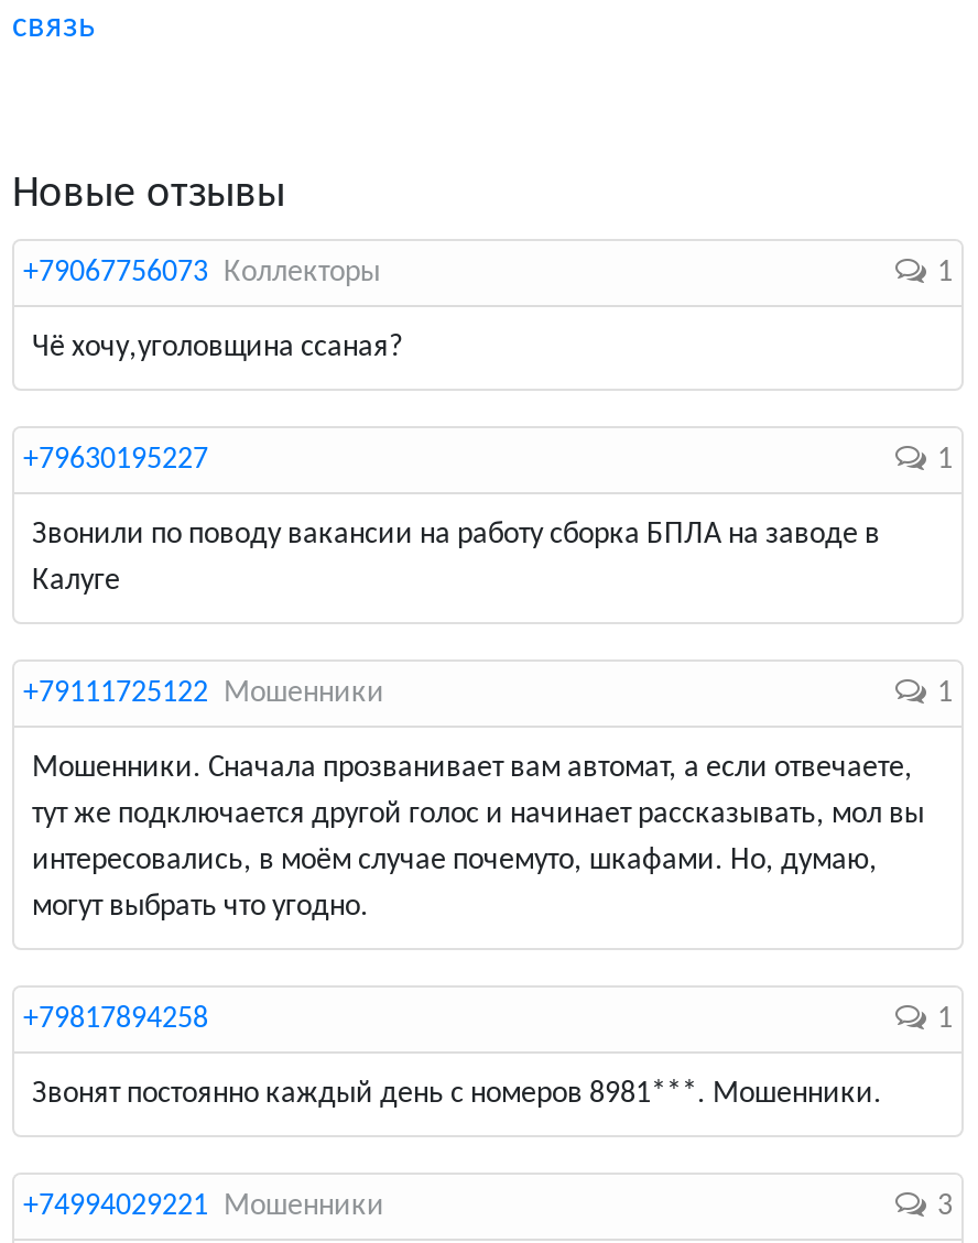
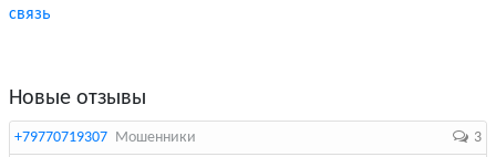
[23,257,953,1223] +79067756073 Коллекторы | 1 | Чё хочу,уголовщина ссаная? | +79630195227 | 1 | Звонили по поводу вакансии на работу сборка БПЛА на заводе в | Калуге | +79111725122 Мошенники | 1 | Мошенники. Сначала прозванивает вам автомат, а если отвечаете, | тут же подключается другой голос и начинает рассказывать, мол вы | интересовались, в моём случае почемуто, шкафами. Но, думаю, | могут выбрать что угодно. | +79817894258 | 1 | Звонят постоянно каждый день с номеров 8981***. Мошенники. | +74994029221 Мошенники -> [14,129,196,146] +79770719307 Мошенники

